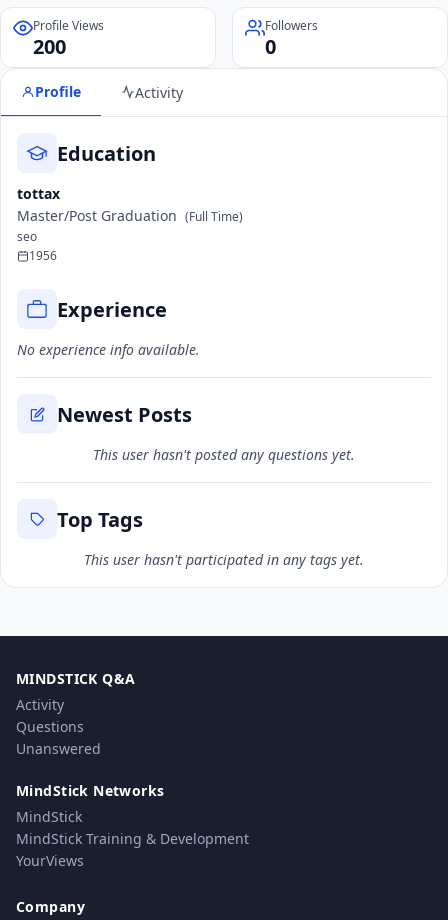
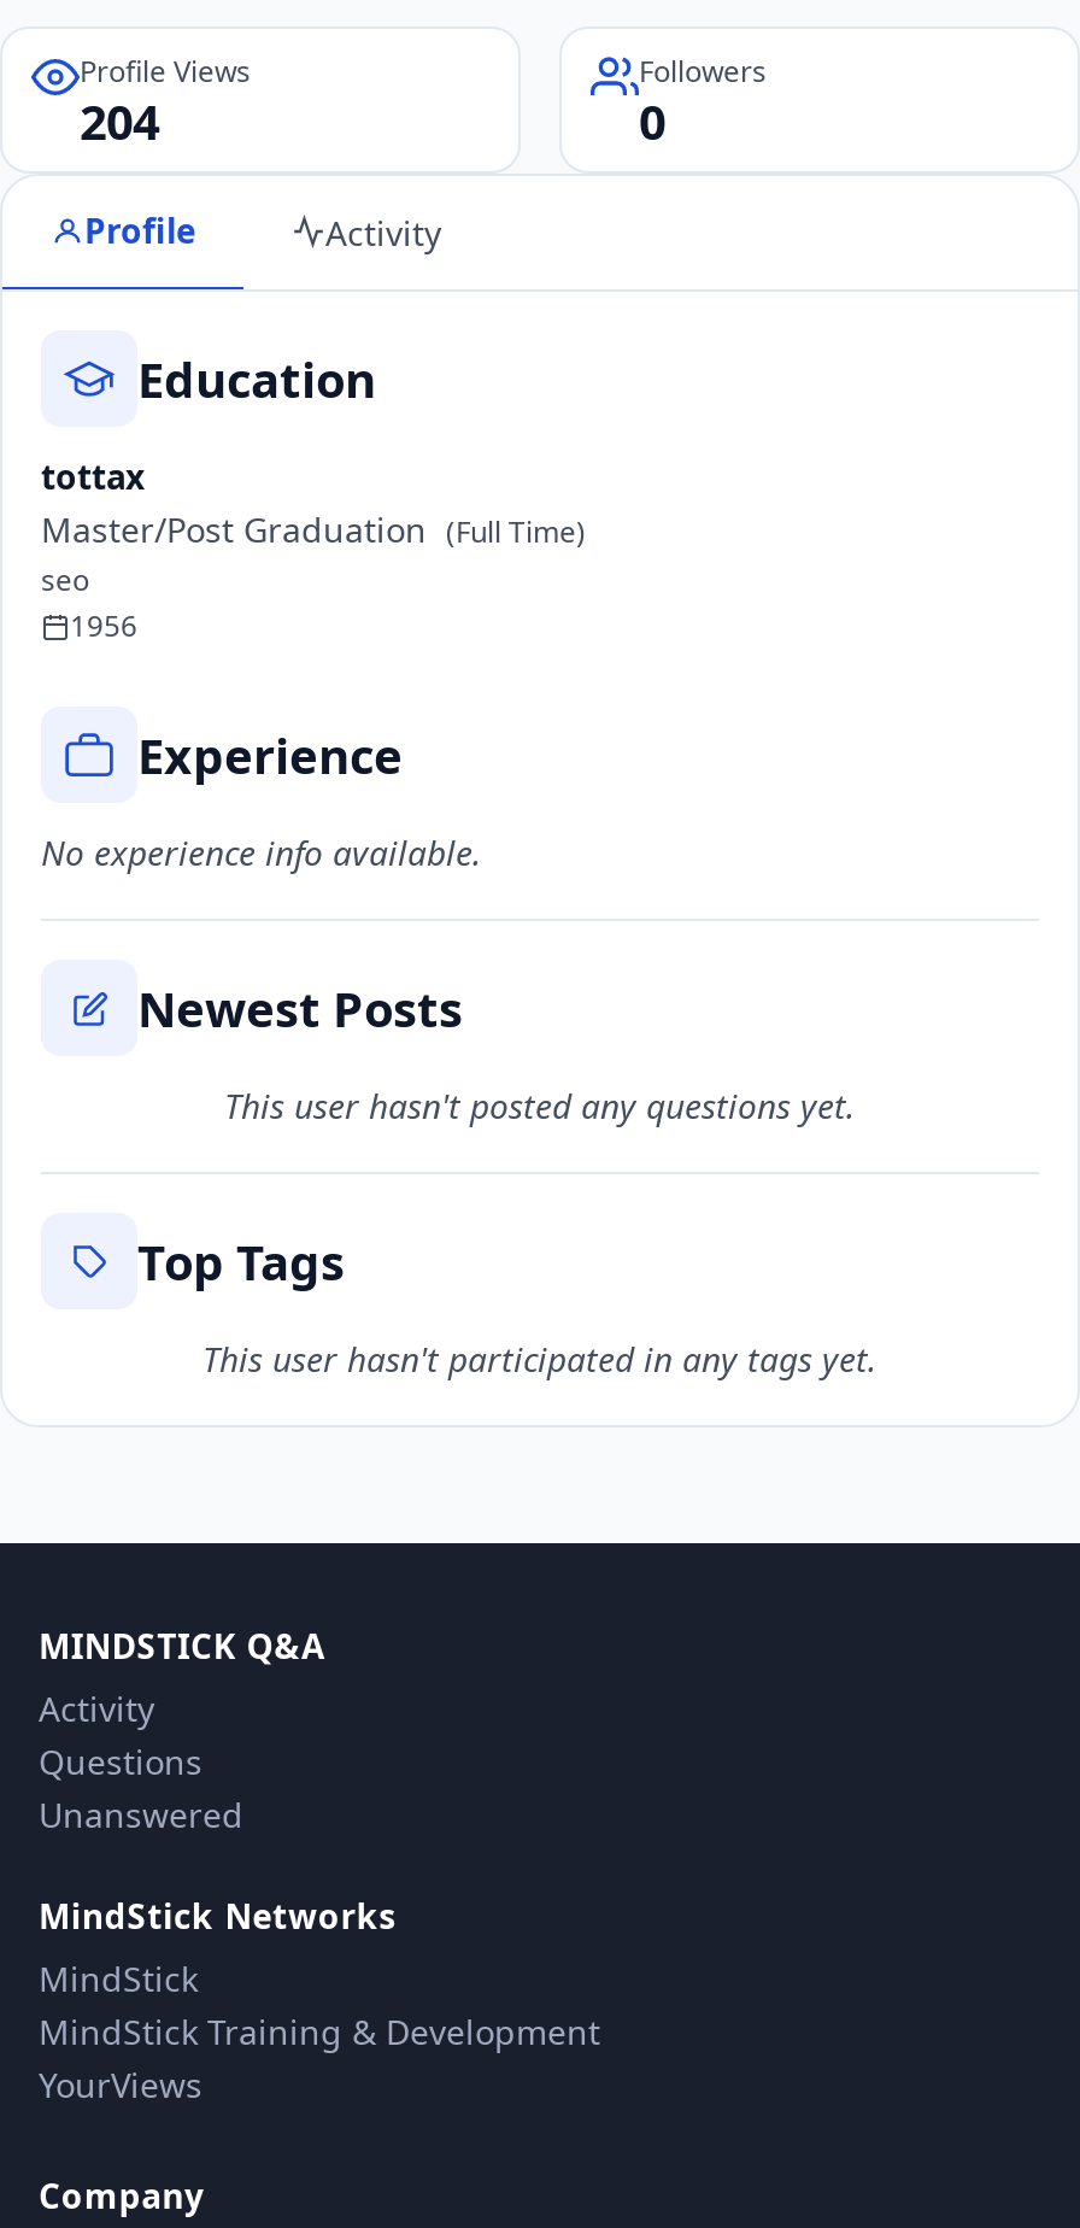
[33,33,66,60] 200 -> [80,89,159,154] 204

